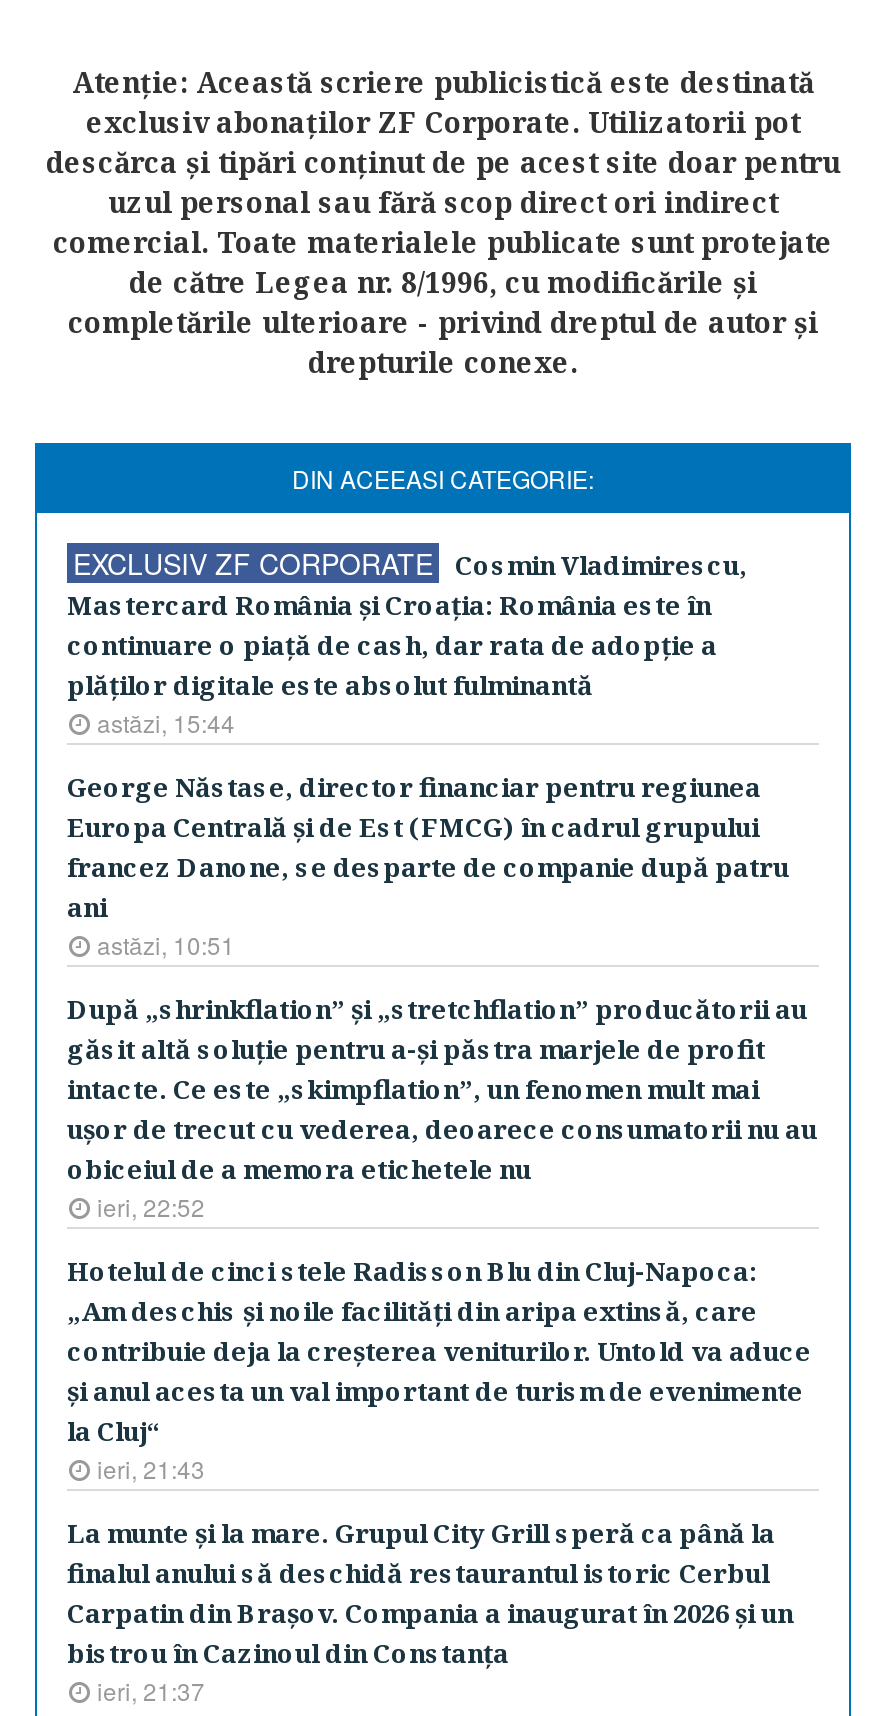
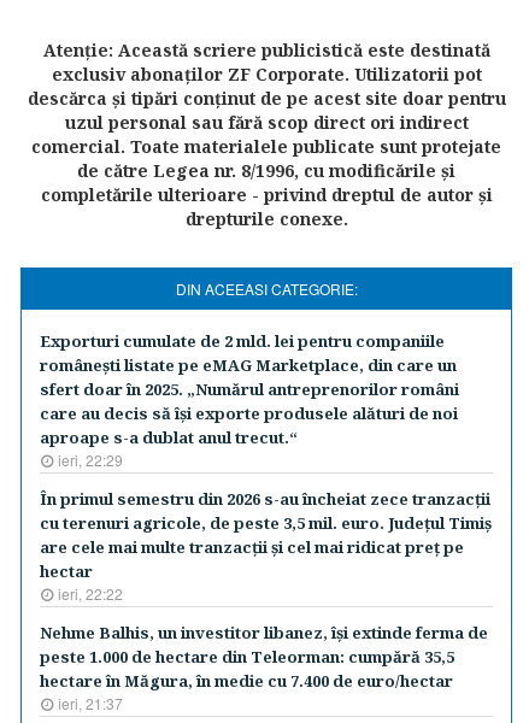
[67,543,817,1671] EXCLUSIV ZF CORPORATE | Cosmin Vladimirescu, | Mastercard România şi Croaţia: România este în | continuare o piaţă de cash, dar rata de adopţie a | plăţilor digitale este absolut fulminantă | astăzi, 15:44 | George Năstase, director financiar pentru regiunea | Europa Centrală şi de Est (FMCG) în cadrul grupului | francez Danone, se desparte de companie după patru | ani | astăzi, 10:51 | După „shrinkflation” şi „stretchflation” producătorii au | găsit altă soluţie pentru a-şi păstra marjele de profit | intacte. Ce este „skimpflation”, un fenomen mult mai | uşor de trecut cu vederea, deoarece consumatorii nu au | obiceiul de a memora etichetele nu | ieri, 22:52 | Hotelul de cinci stele Radisson Blu din Cluj-Napoca: | „Am deschis şi noile facilităţi din aripa extinsă, care | contribuie deja la creşterea veniturilor. Untold va aduce | şi anul acesta un val important de turism de evenimente | la Cluj“ | ieri, 21:43 | La munte şi la mare. Grupul City Grill speră ca până la | finalul anului să deschidă restaurantul istoric Cerbul | Carpatin din Braşov. Compania a inaugurat în 2026 şi un | bistrou în Cazinoul din Constanţa -> [40,330,492,692] Exporturi cumulate de 2 mld. lei pentru companiile | româneşti listate pe eMAG Marketplace, din care un | sfert doar în 2025. „Numărul antreprenorilor români | care au decis să îşi exporte produsele alături de noi | aproape s-a dublat anul trecut.“ | ieri, 22:29 | În primul semestru din 2026 s-au încheiat zece tranzacţii | cu terenuri agricole, de peste 3,5 mil. euro. Judeţul Timiş | are cele mai multe tranzacţii şi cel mai ridicat preţ pe | hectar | ieri, 22:22 | Nehme Balhis, un investitor libanez, îşi extinde ferma de | peste 1.000 de hectare din Teleorman: cumpără 35,5 | hectare în Măgura, în medie cu 7.400 de euro/hectar

